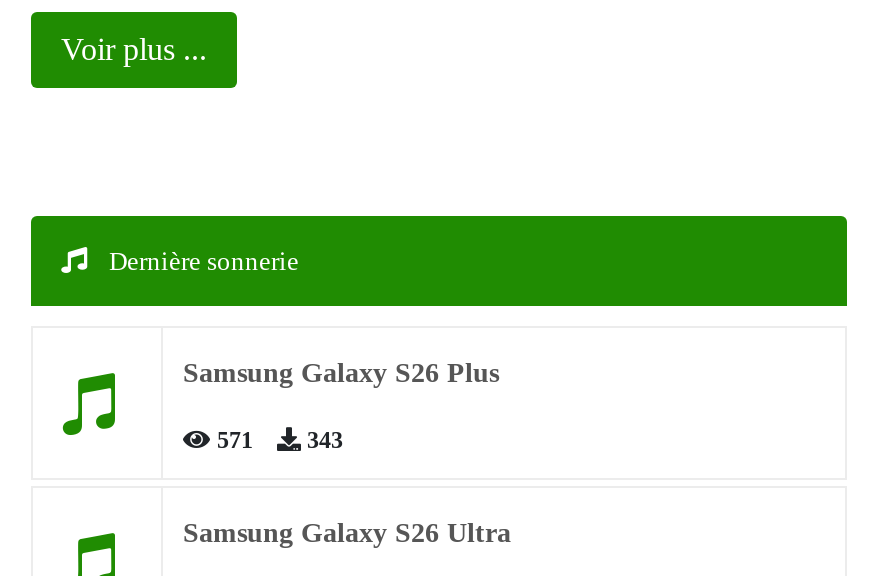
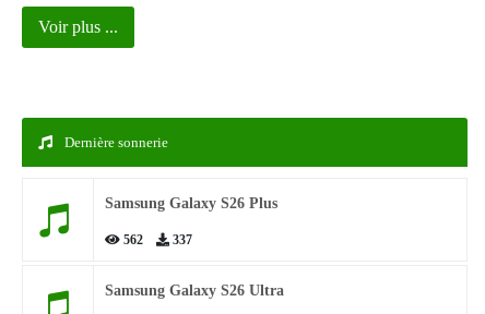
[211,426,253,452] 571 -> [120,232,143,246] 562
[301,426,343,452] 343 -> [169,232,192,246] 337

